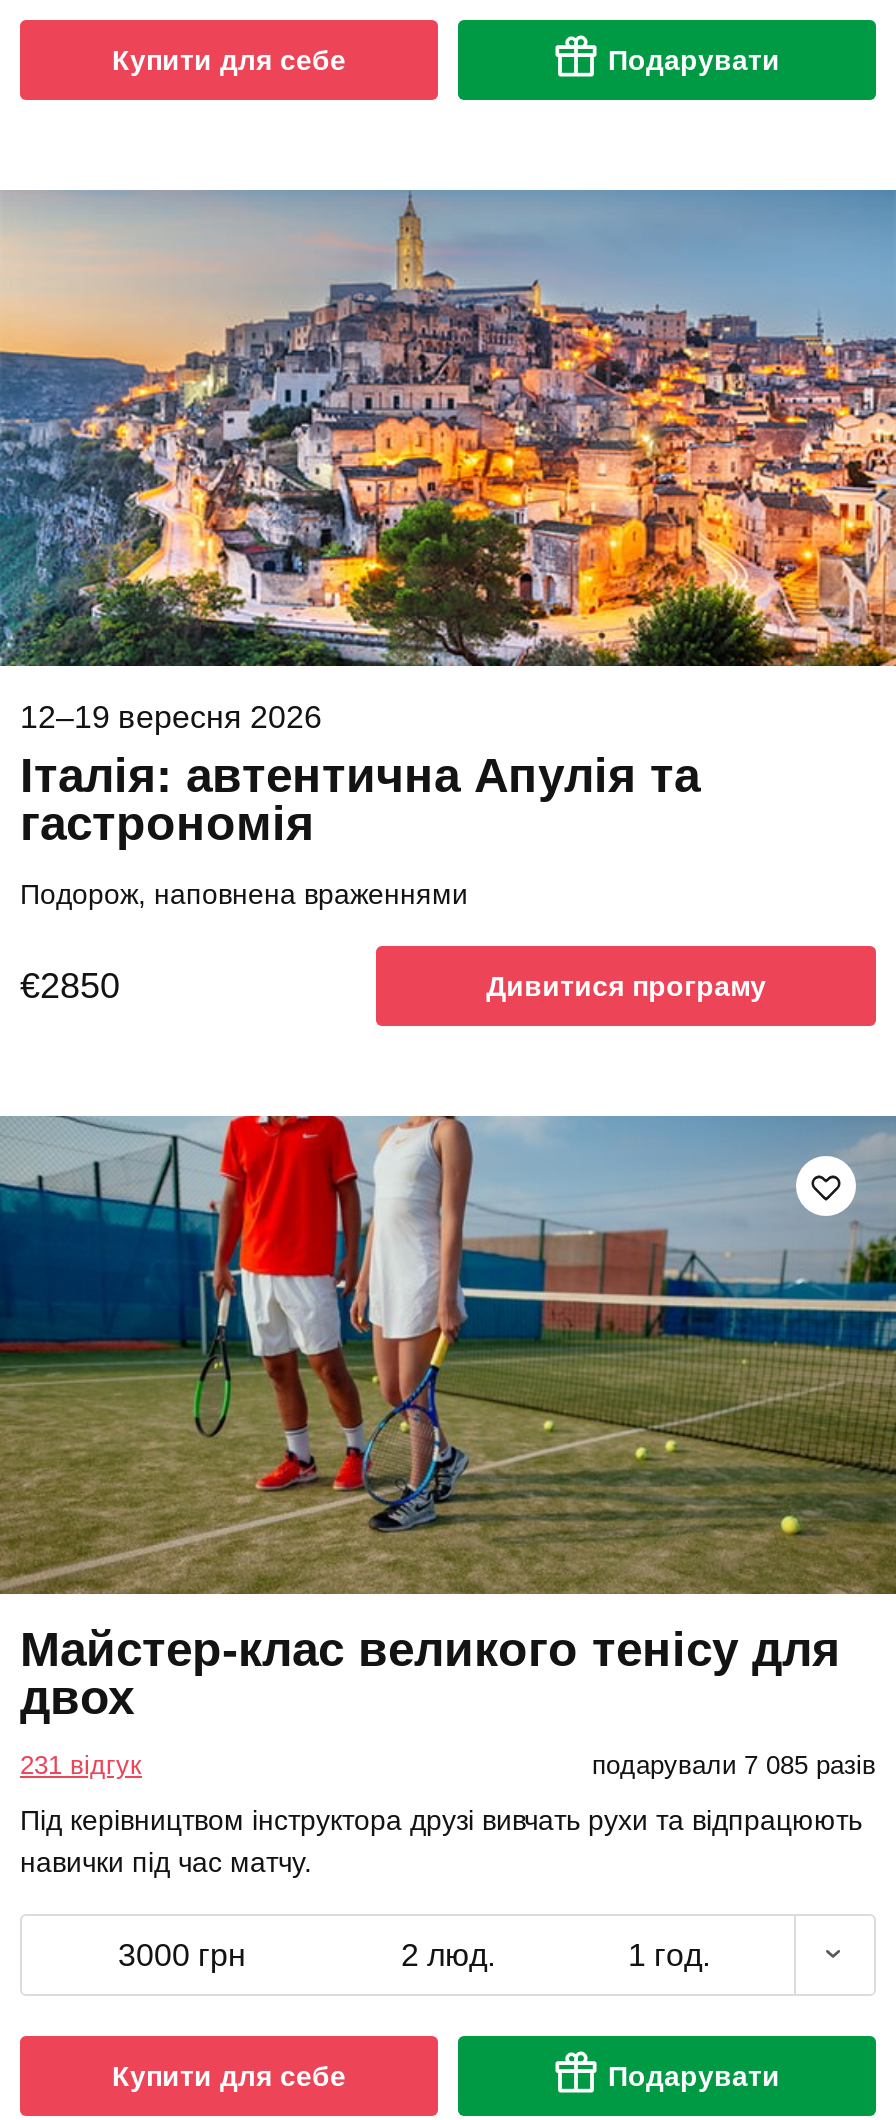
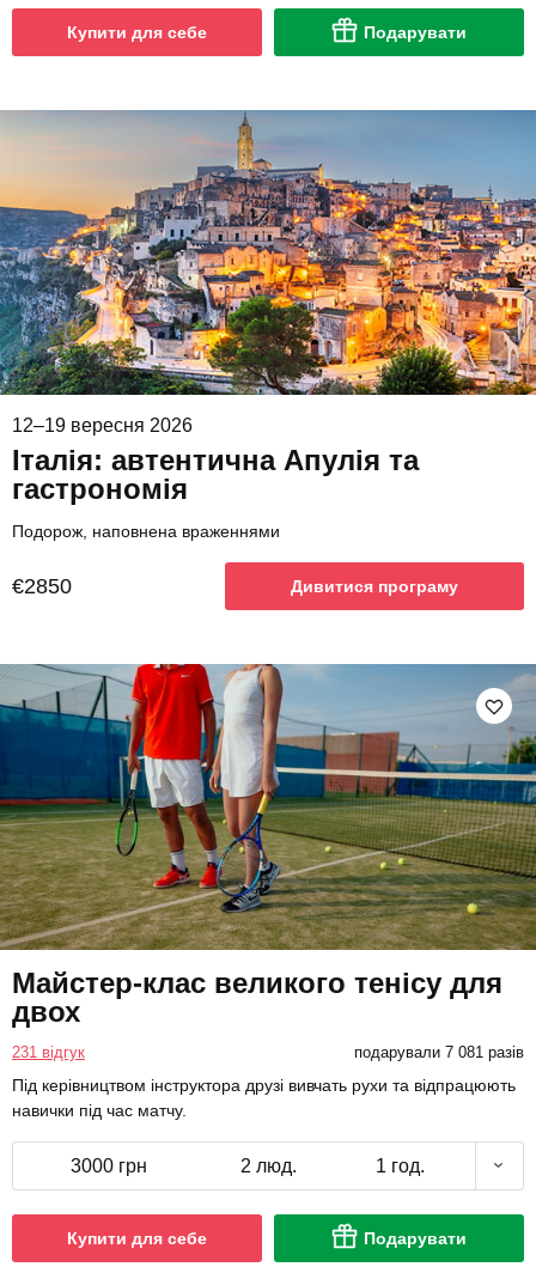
[592,1749,876,1779] подарували 7 085 разів -> [354,1043,524,1061] подарували 7 081 разів

